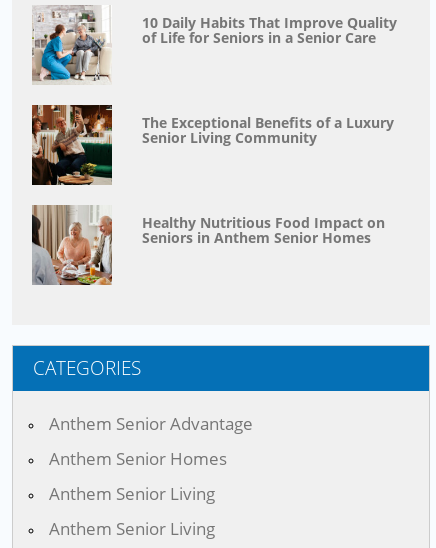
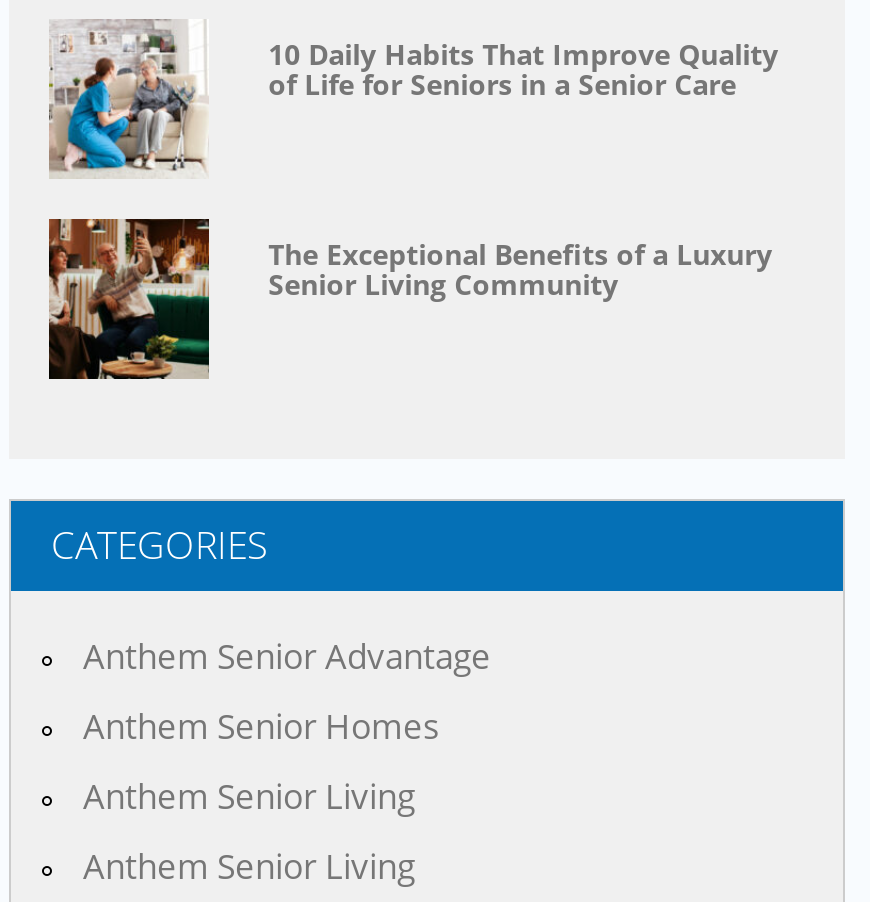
[31,205,385,286] [image] | Healthy Nutritious Food Impact on | Seniors in Anthem Senior Homes -> none

